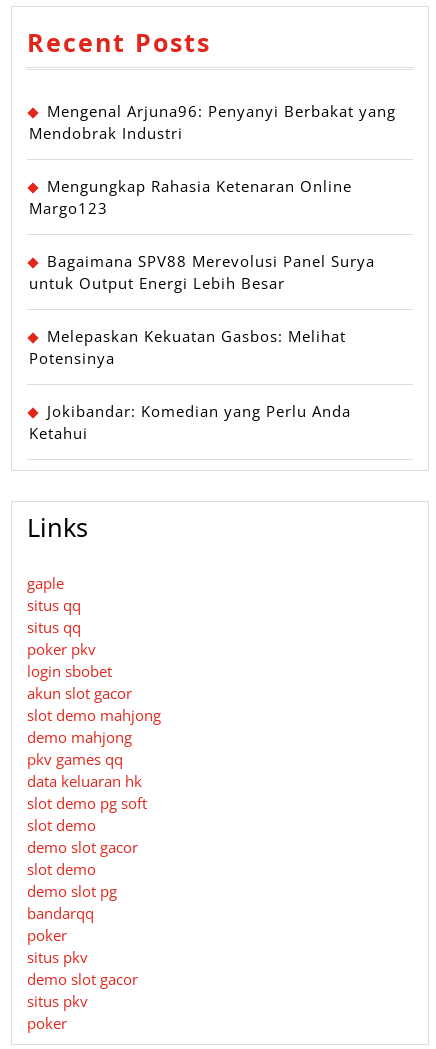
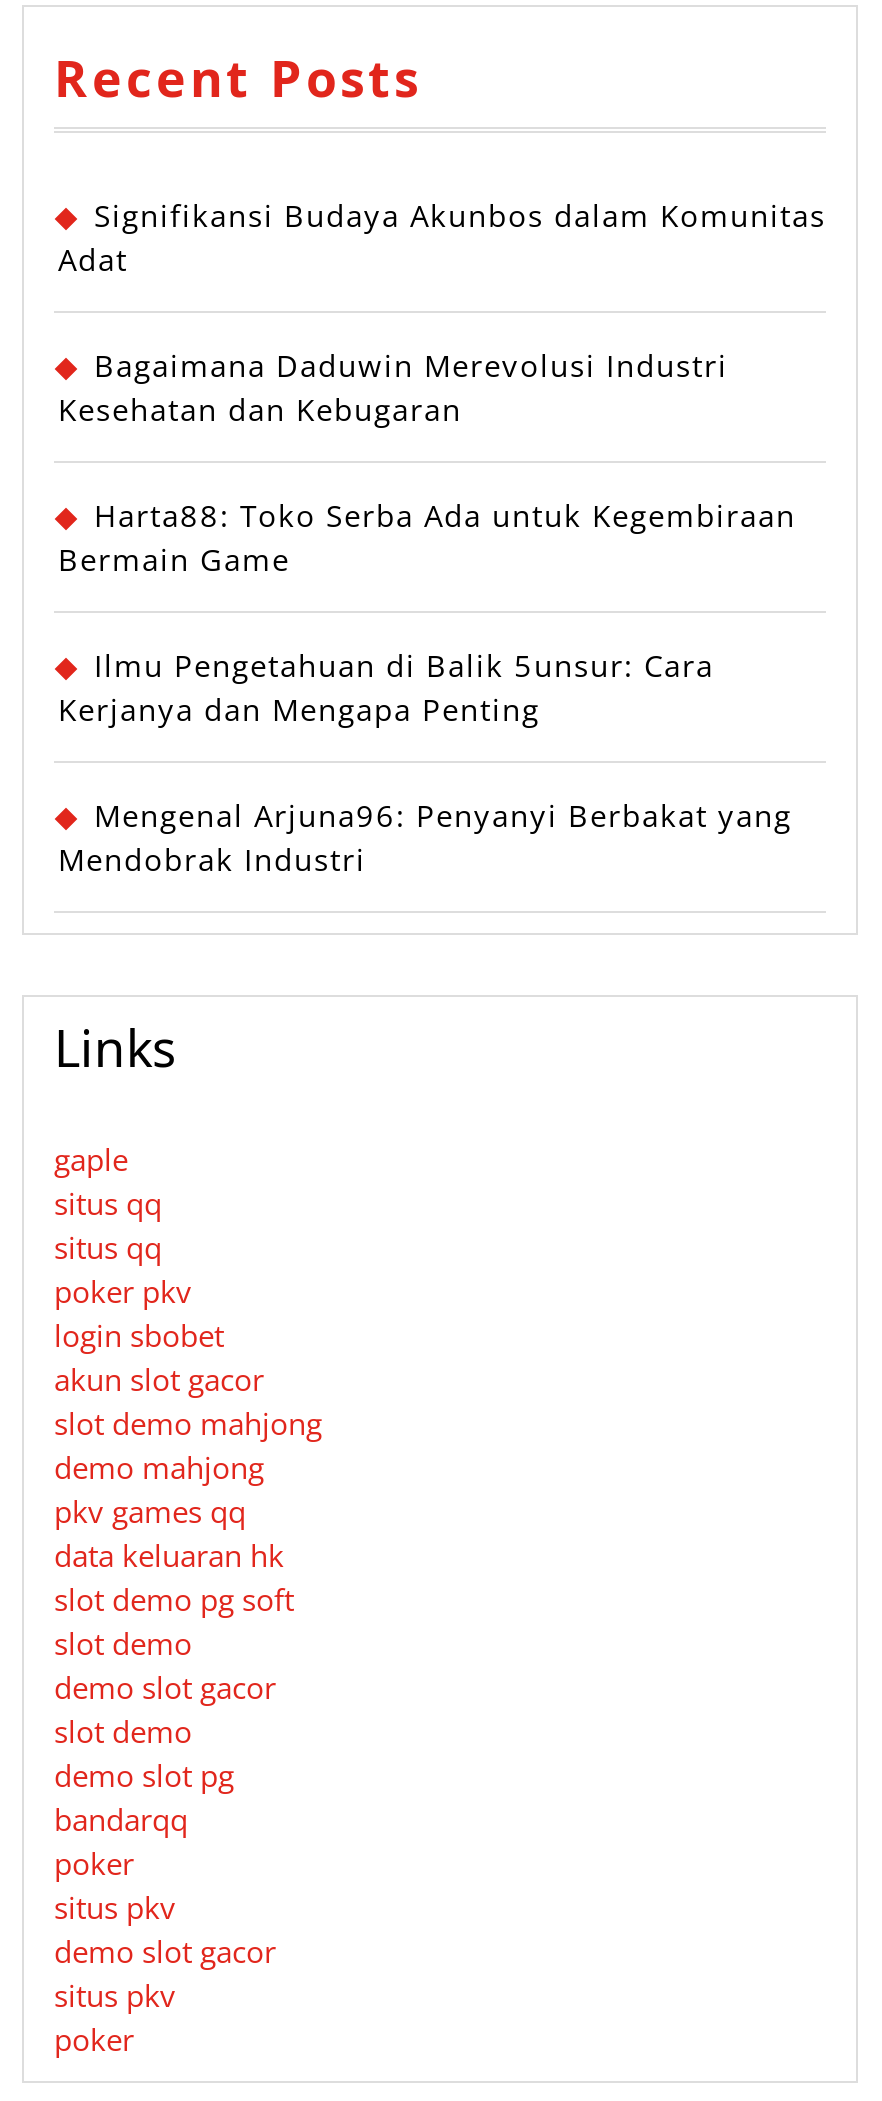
none -> [58,195,826,729] Signifikansi Budaya Akunbos dalam Komunitas | Adat | Bagaimana Daduwin Merevolusi Industri | Kesehatan dan Kebugaran | Harta88: Toko Serba Ada untuk Kegembiraan | Bermain Game | Ilmu Pengetahuan di Balik 5unsur: Cara | Kerjanya dan Mengapa Penting
moved [29,101,396,143] -> [58,795,792,879]: Mengenal Arjuna96: Penyanyi Berbakat yang | Mendobrak Industri
[29,176,375,443] Mengungkap Rahasia Ketenaran Online | Margo123 | Bagaimana SPV88 Merevolusi Panel Surya | untuk Output Energi Lebih Besar | Melepaskan Kekuatan Gasbos: Melihat | Potensinya | Jokibandar: Komedian yang Perlu Anda | Ketahui -> none

